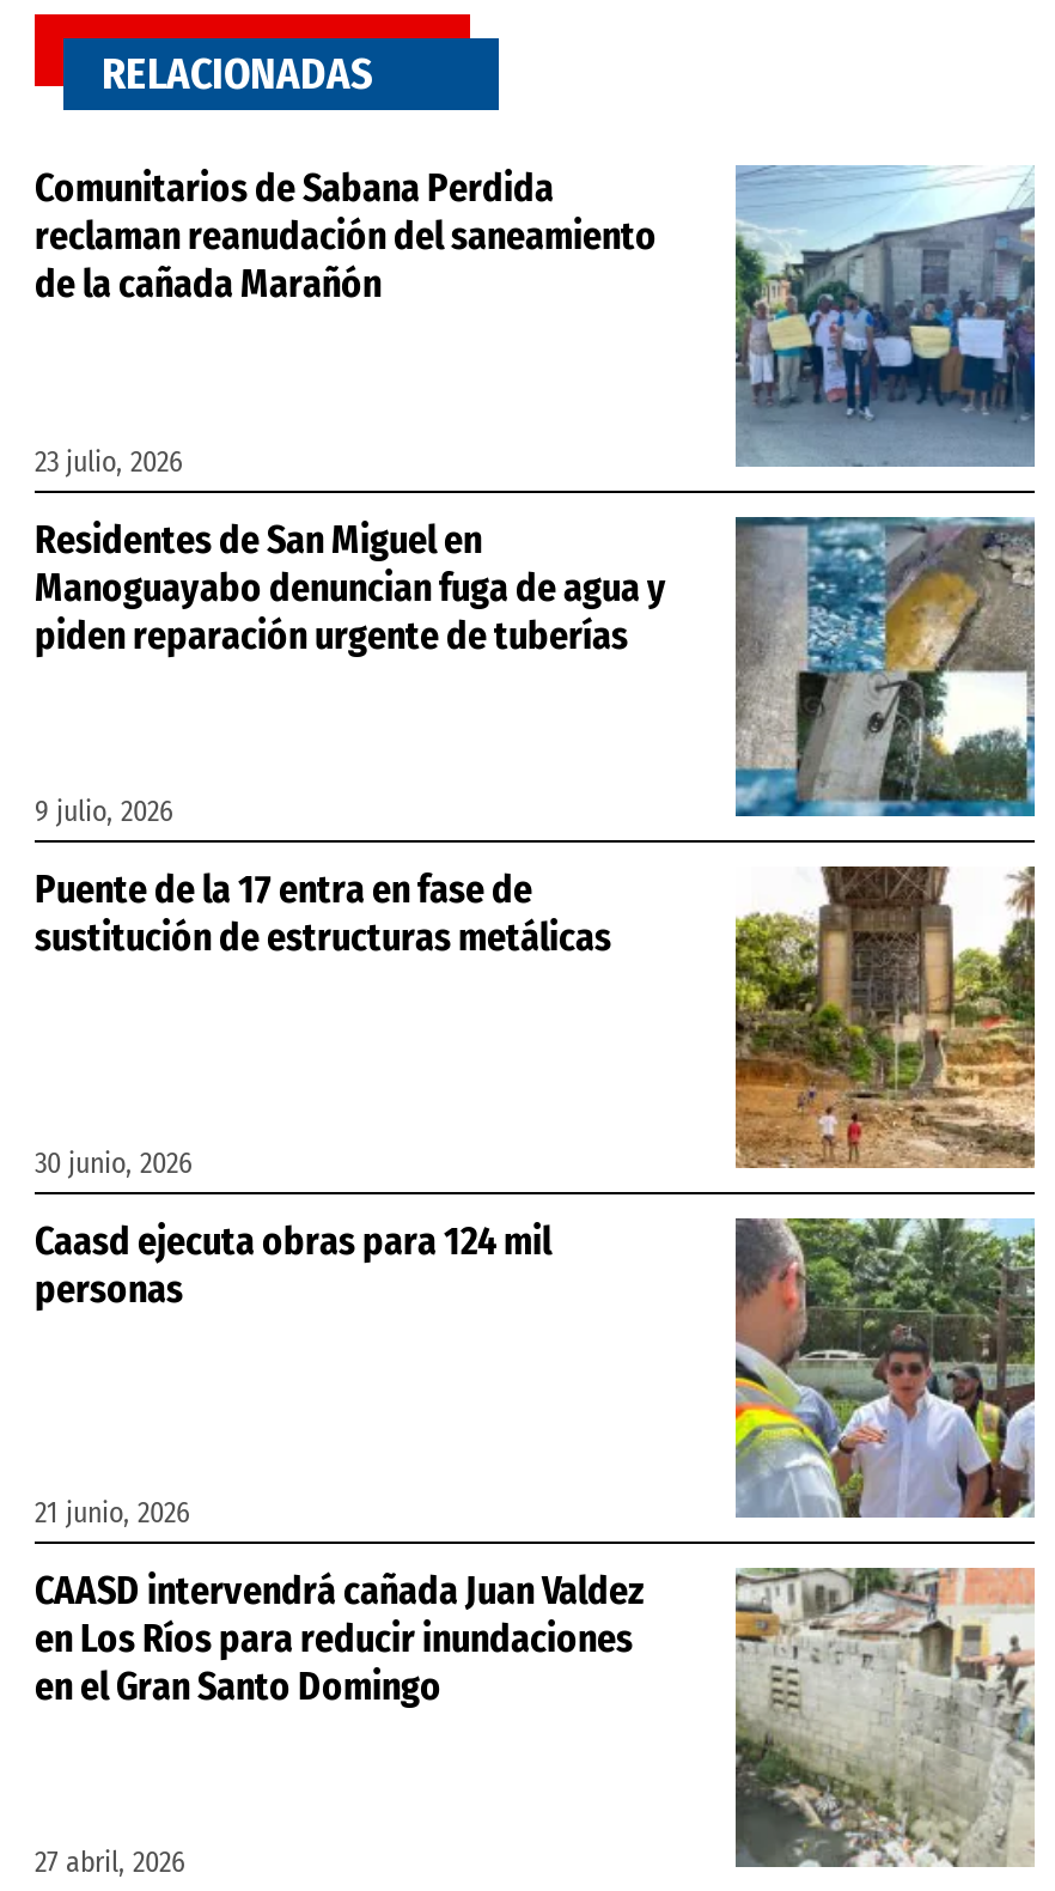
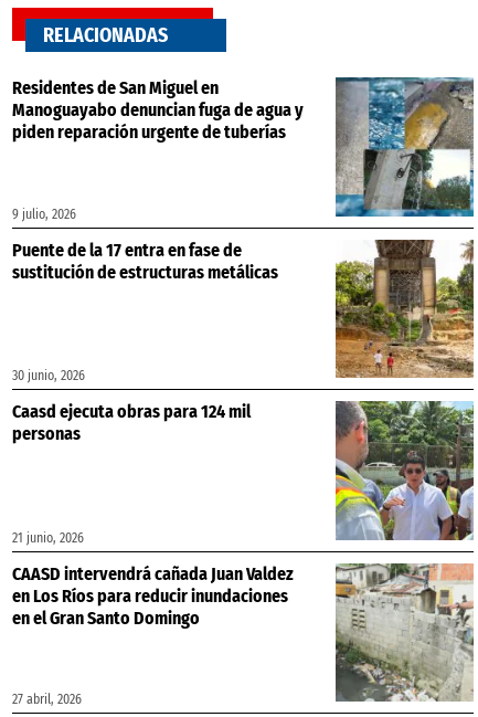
[35,166,1037,467] [image] | Comunitarios de Sabana Perdida | reclaman reanudación del saneamiento | de la cañada Marañón -> none
[35,445,183,478] 23 julio, 2026 -> none

